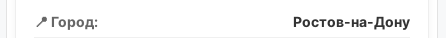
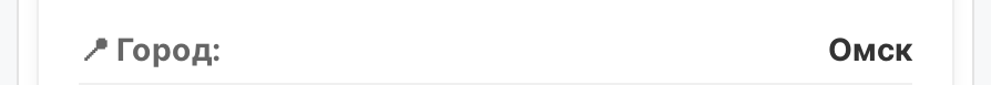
[293,13,410,30] Ростов-на-Дону -> [828,31,912,68] Омск

